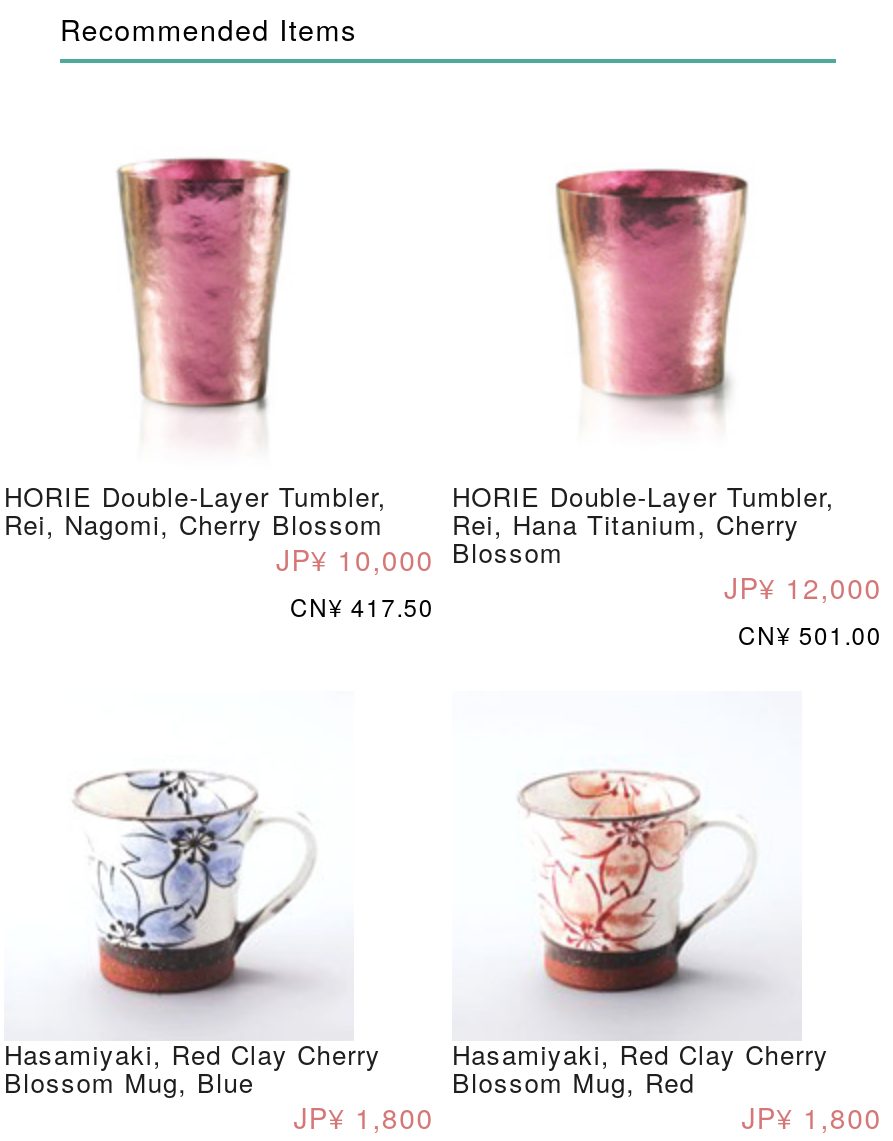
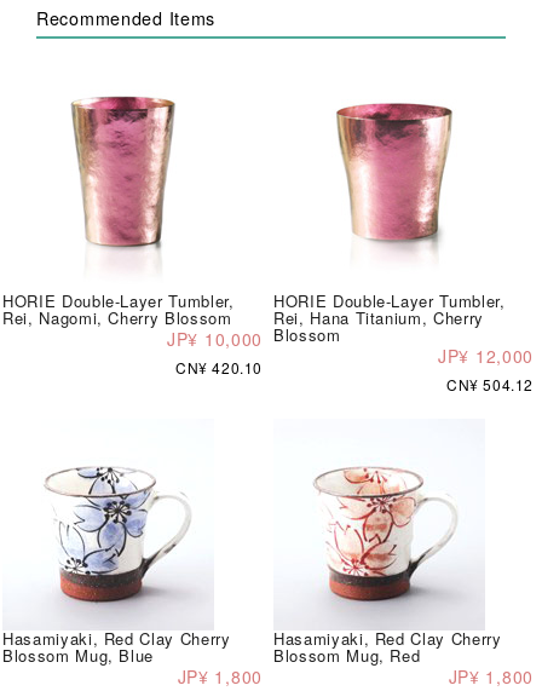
[290,588,434,622] CN¥ 417.50 -> [175,356,263,377] CN¥ 420.10
[738,616,882,650] CN¥ 501.00 -> [446,373,534,394] CN¥ 504.12

